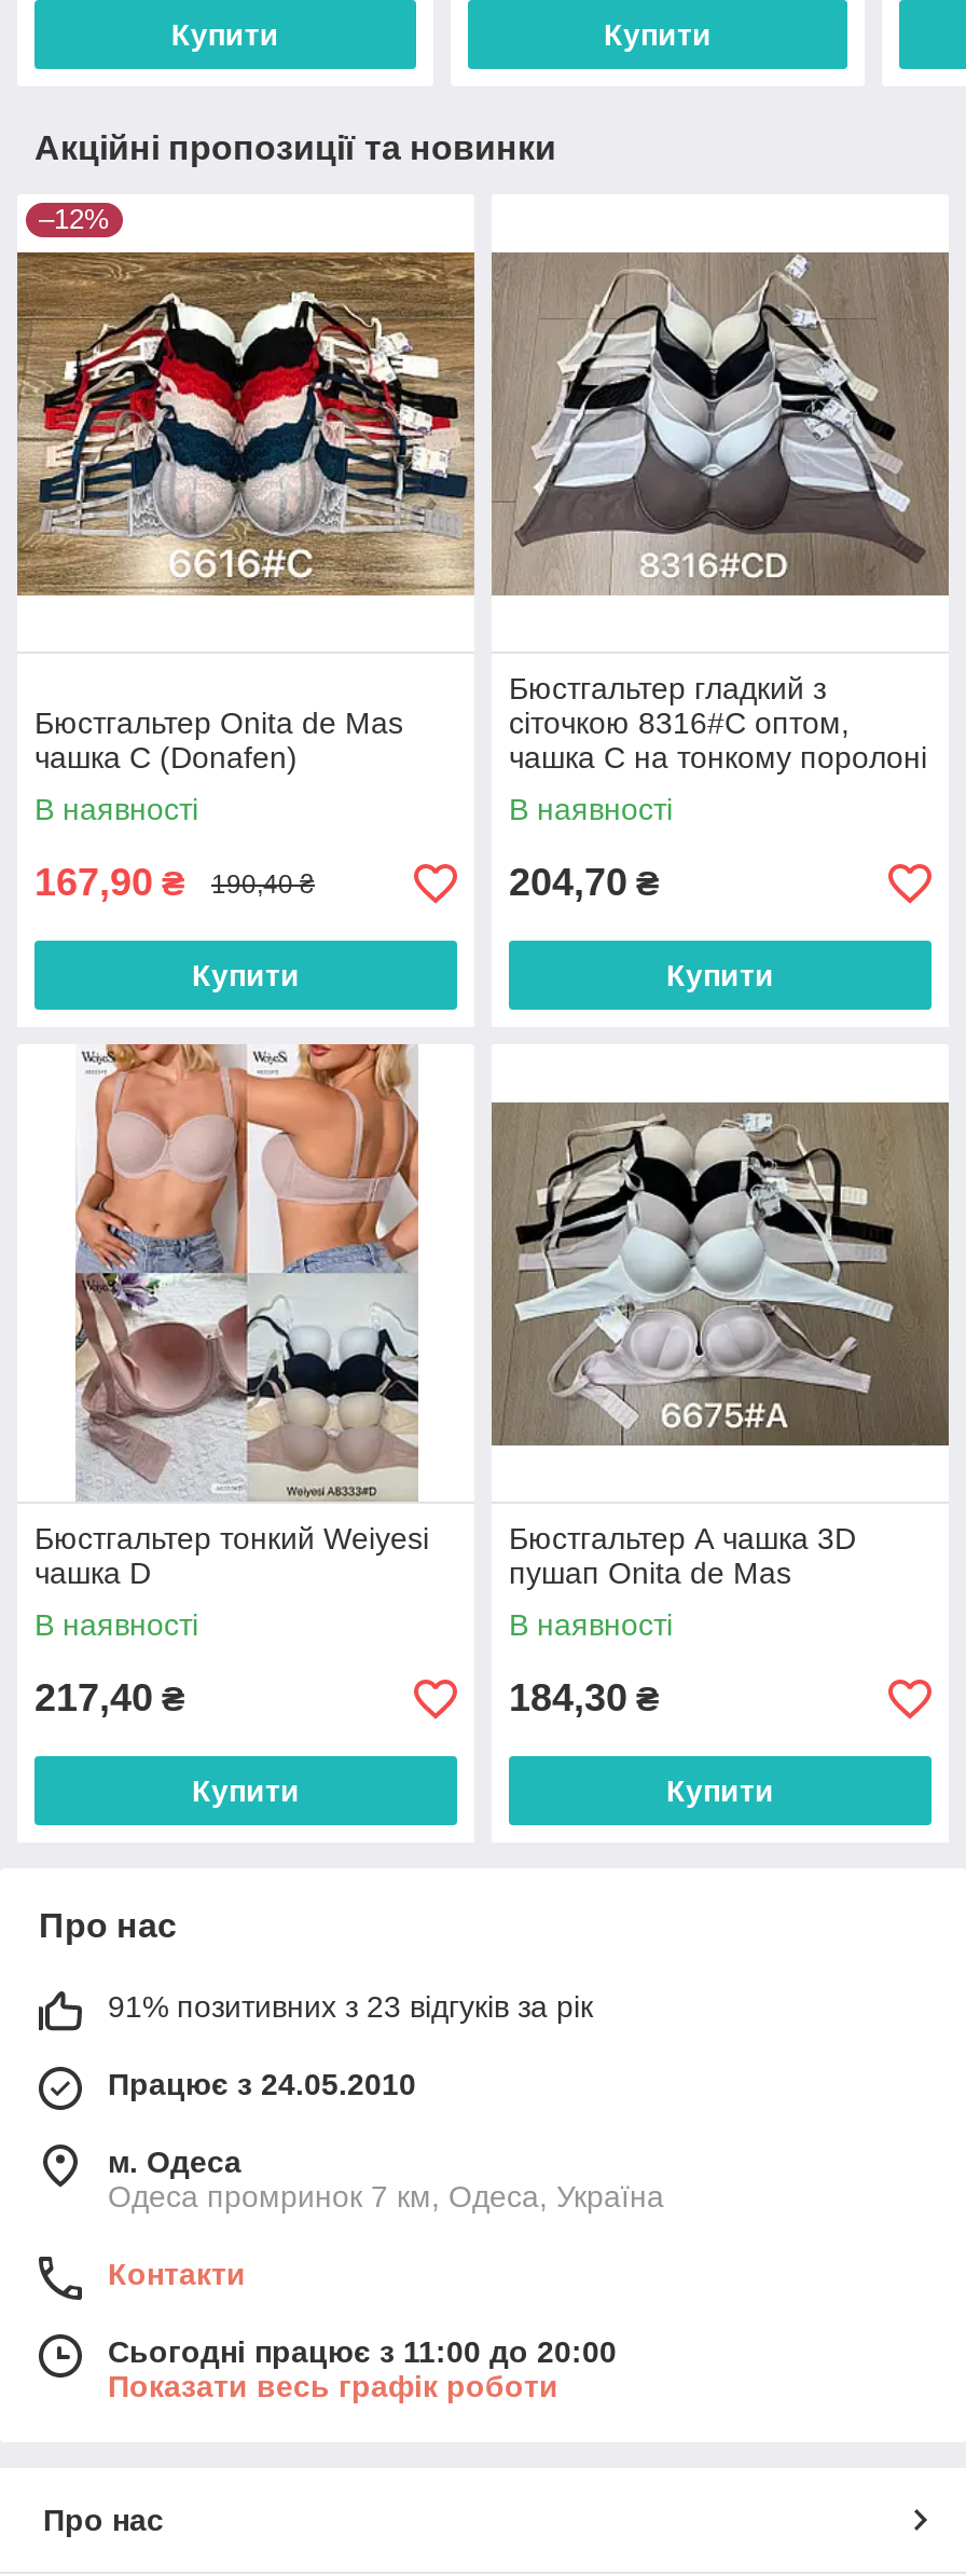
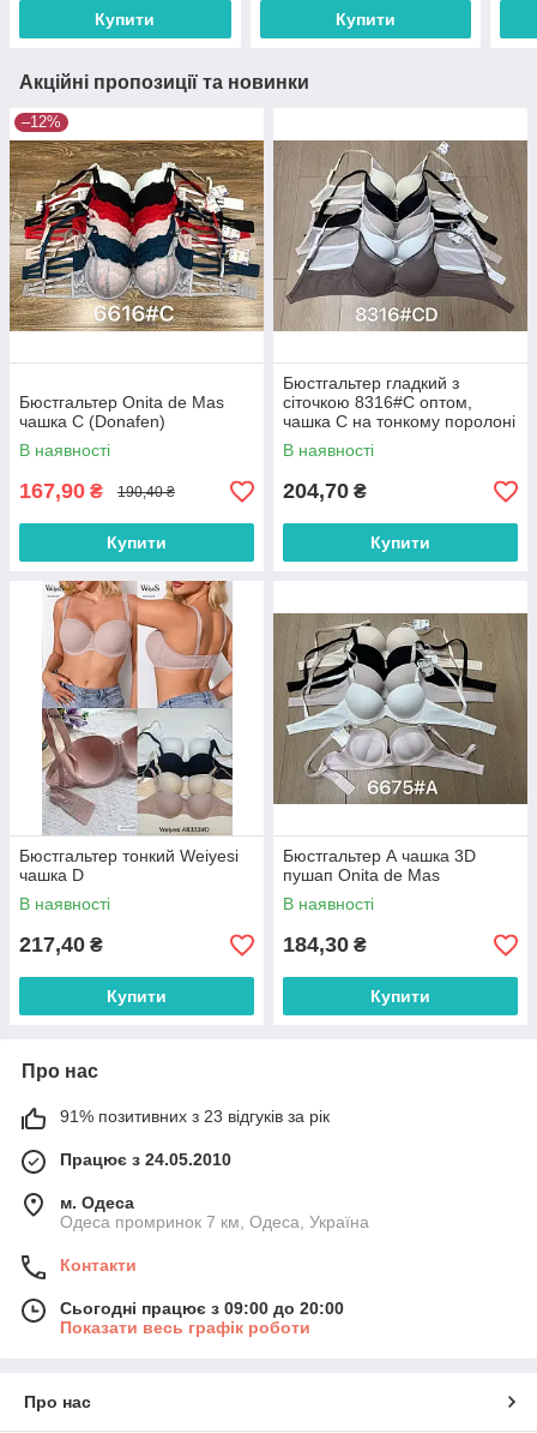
[108,2335,617,2370] Сьогодні працює з 11:00 до 20:00 -> [60,1299,344,1318] Сьогодні працює з 09:00 до 20:00

